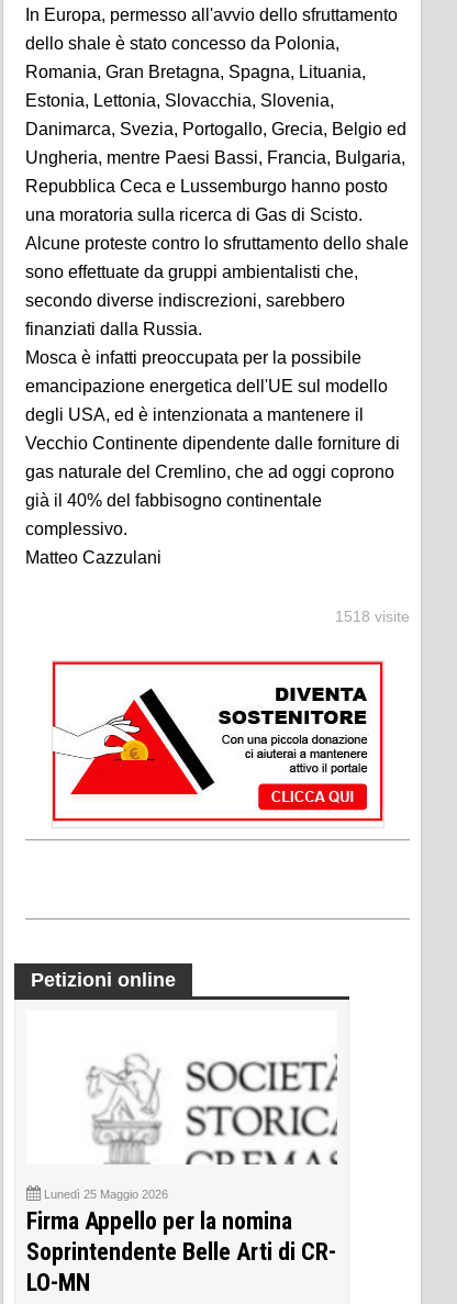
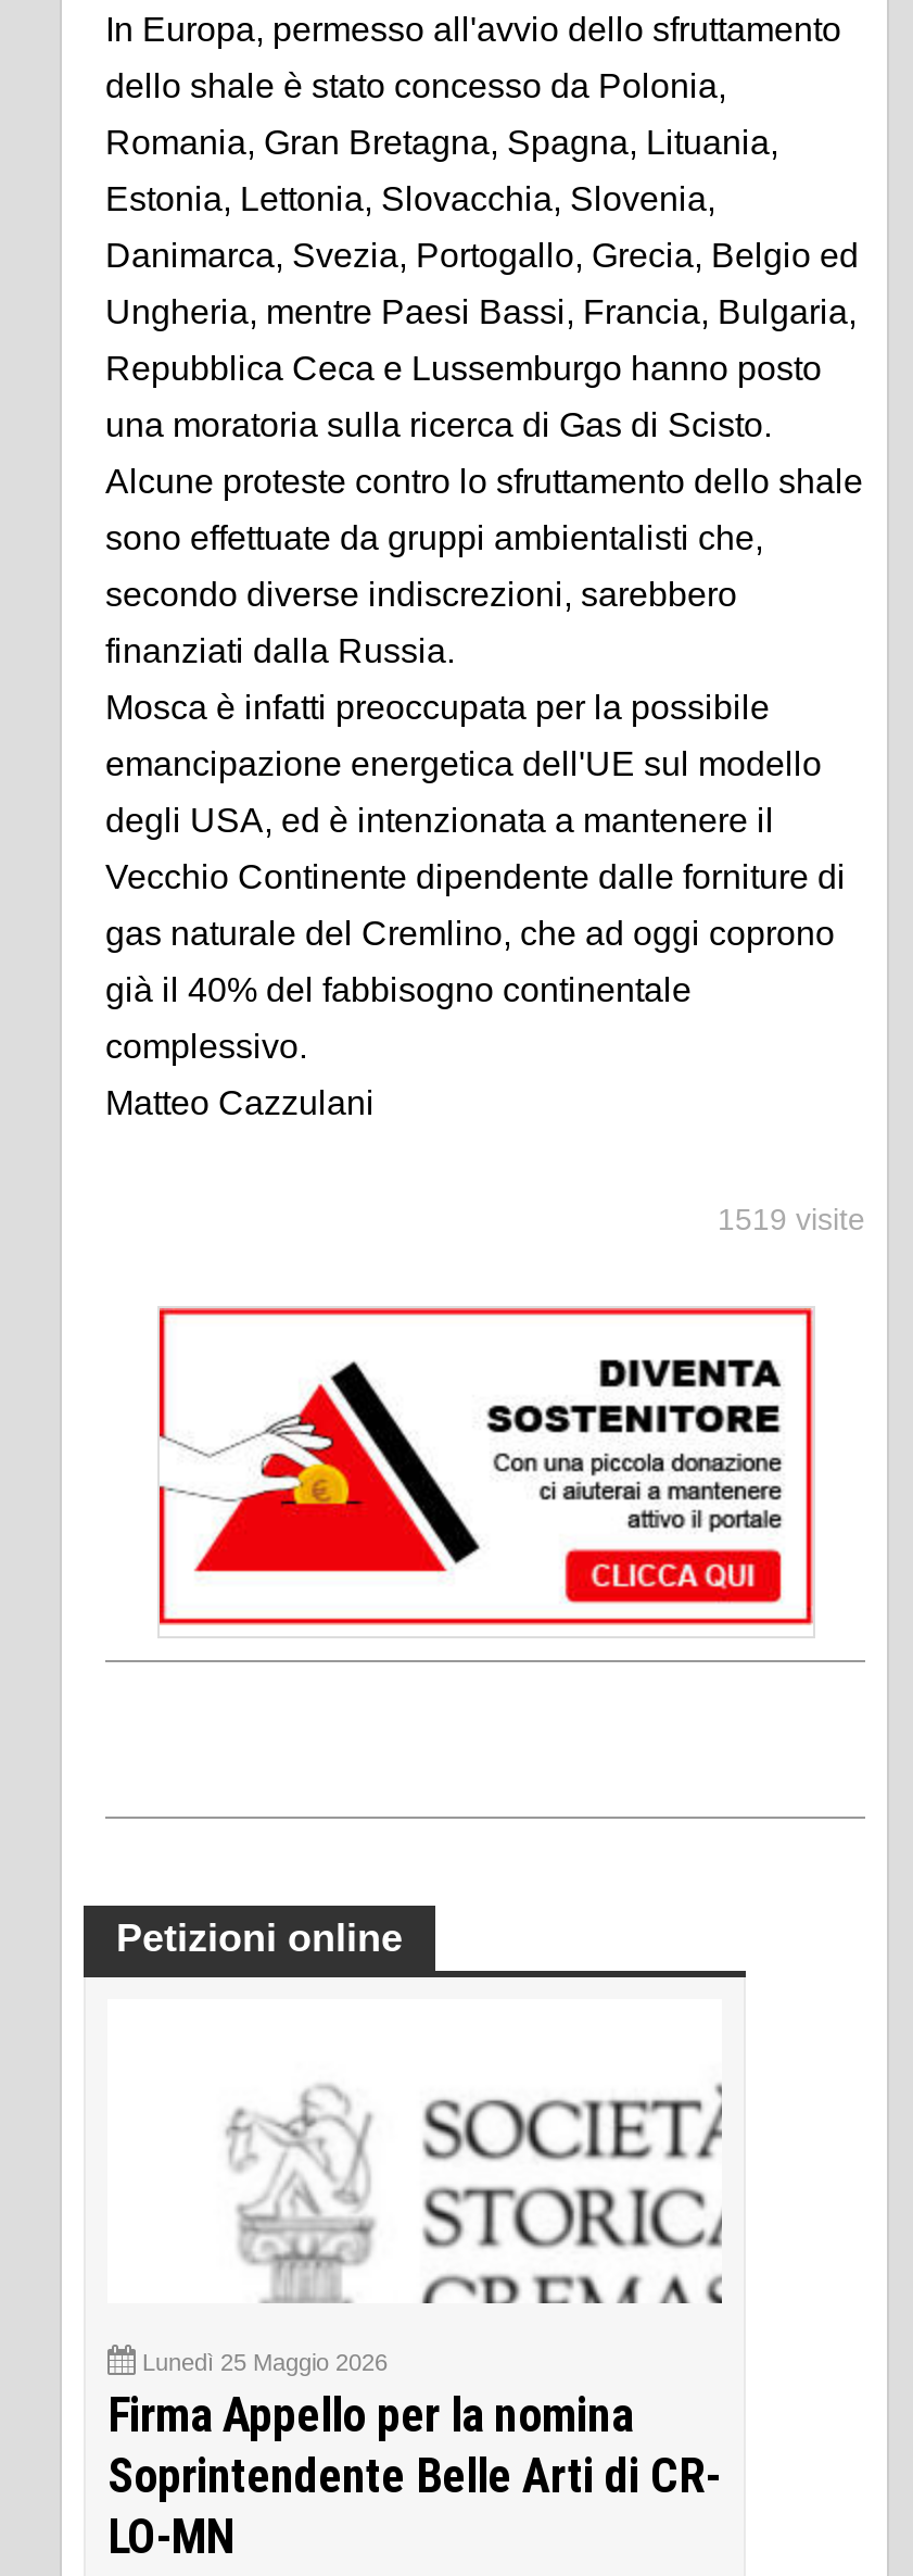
[335,608,410,625] 1518 visite -> [718,1202,865,1236] 1519 visite

